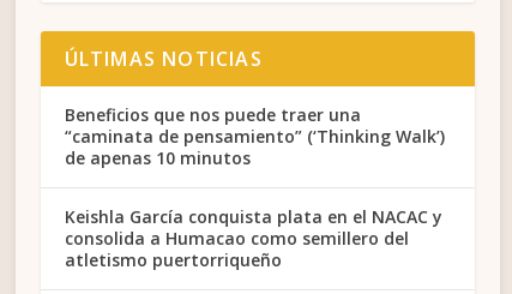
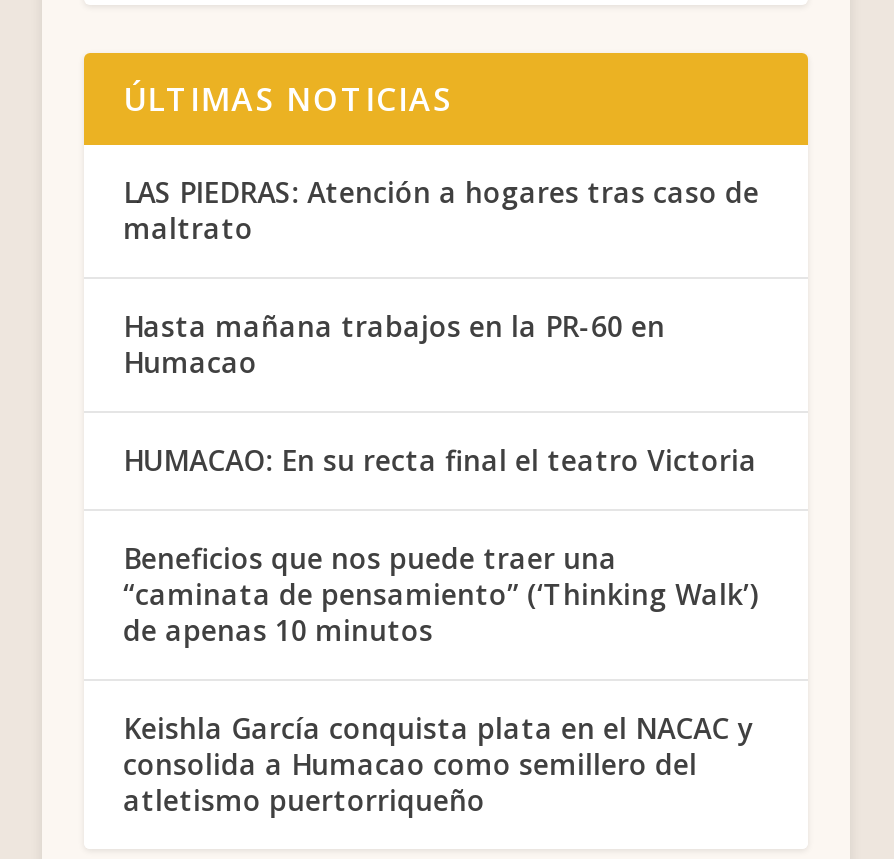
none -> [123,173,759,479] LAS PIEDRAS: Atención a hogares tras caso de | maltrato | Hasta mañana trabajos en la PR-60 en | Humacao | HUMACAO: En su recta final el teatro Victoria

